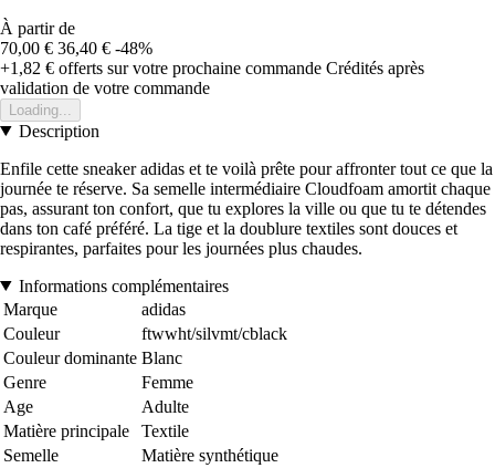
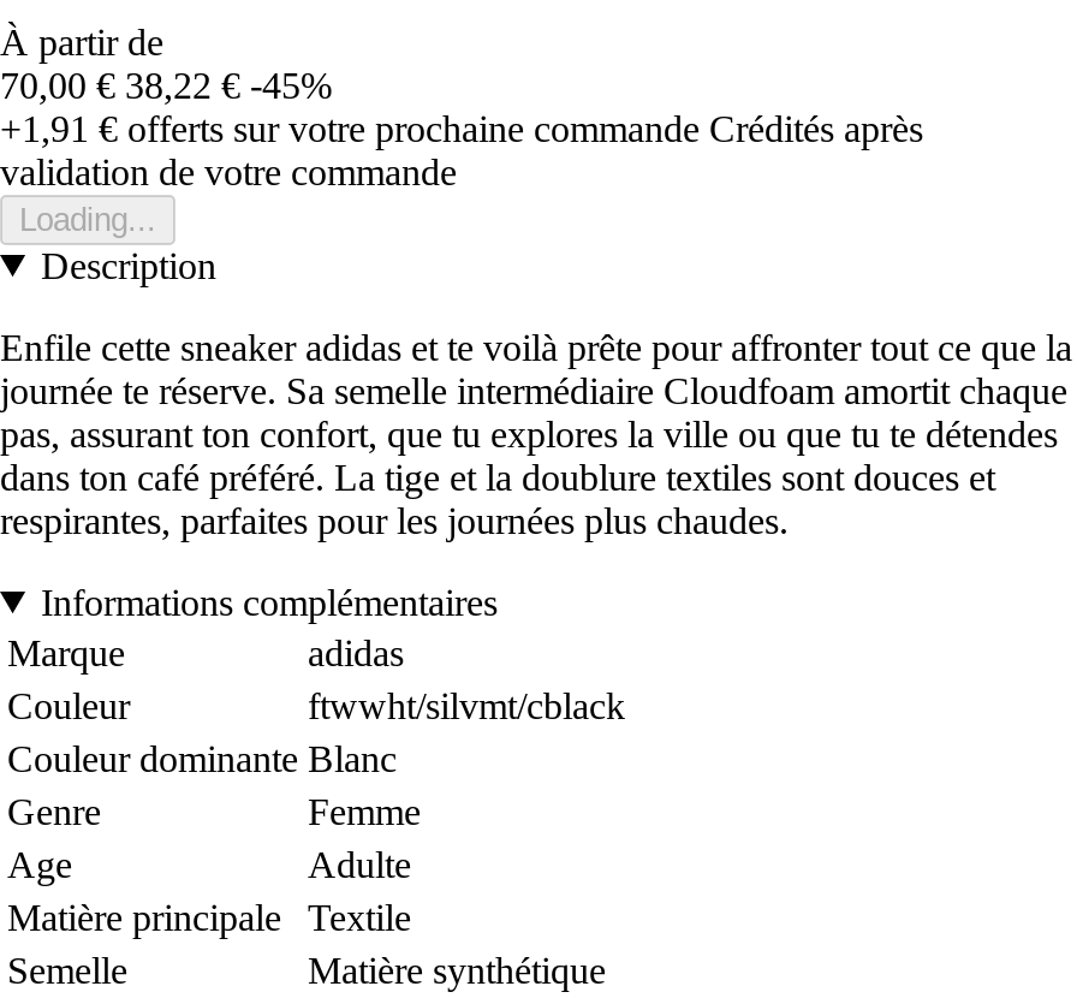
[0,39,152,57] 70,00 € 36,40 € -48% -> [0,64,332,105] 70,00 € 38,22 € -45%
[0,58,424,77] +1,82 €offerts sur votre prochaine commande Crédités après -> [0,108,923,149] +1,91 €offerts sur votre prochaine commande Crédités après

